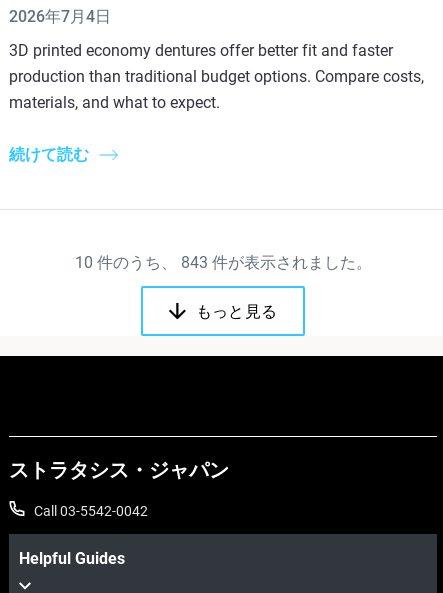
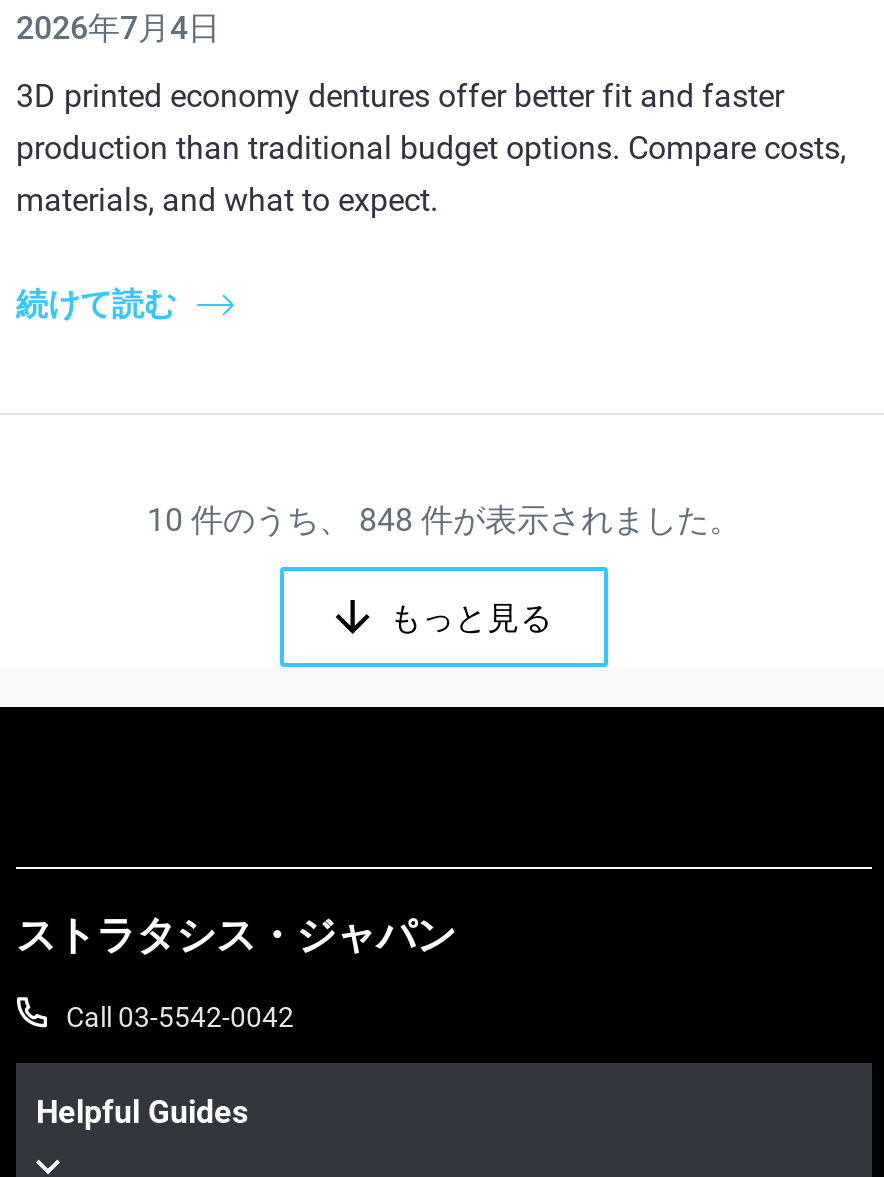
[74,253,371,272] 10件のうち、843件が表示されました。 -> [147,502,741,540] 10件のうち、848件が表示されました。

